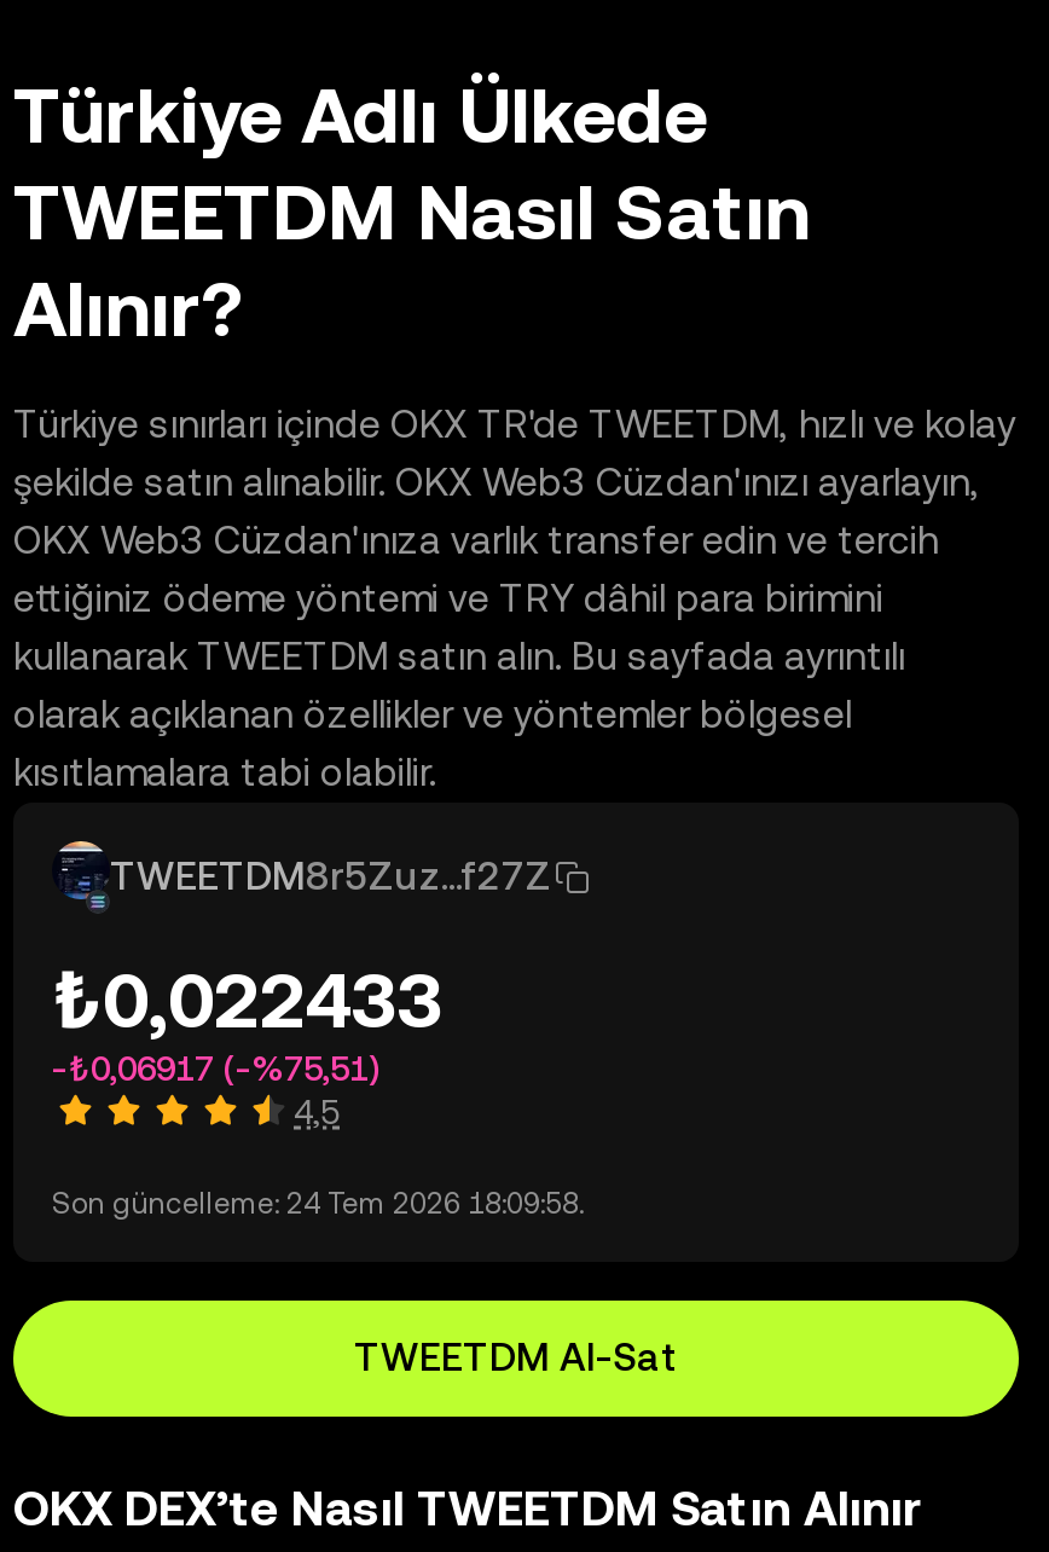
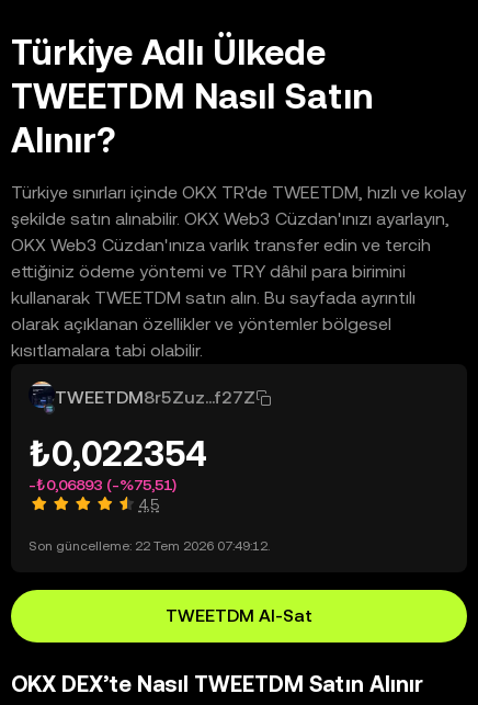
[52,955,444,1044] ₺0,022433 -> [29,433,206,474] ₺0,022354
[52,1049,378,1088] -₺0,06917 (-%75,51) -> [29,476,177,493] -₺0,06893 (-%75,51)
[52,1187,584,1221] Son güncelleme: 24 Tem 2026 18:09:58. -> [29,538,270,554] Son güncelleme: 22 Tem 2026 07:49:12.

